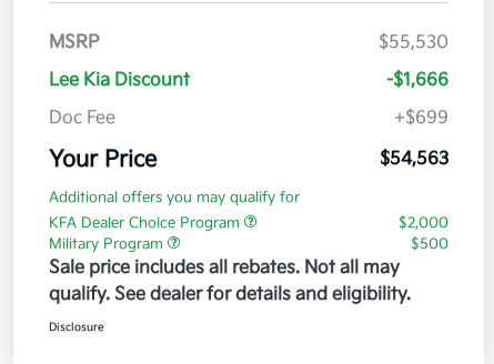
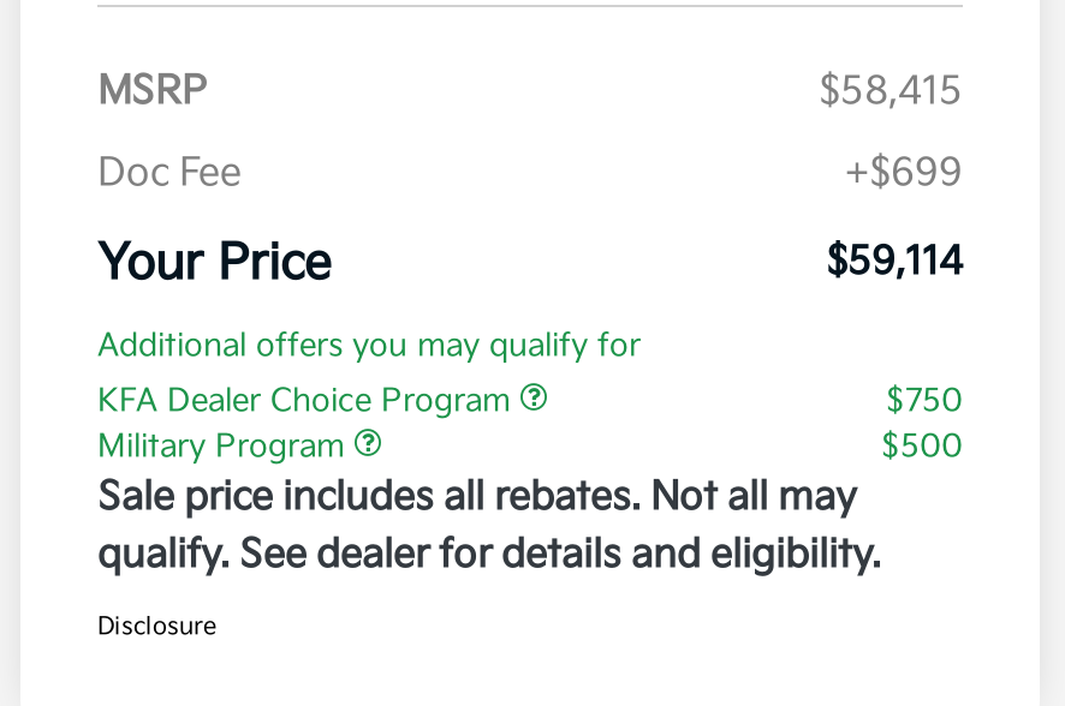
[49,32,448,91] $55,530 | Lee Kia Discount | -$1,666 -> [819,70,963,116] $58,415
[380,149,448,170] $54,563 -> [826,241,963,286] $59,114
[399,214,448,232] $2,000 -> [886,382,963,421] $750

